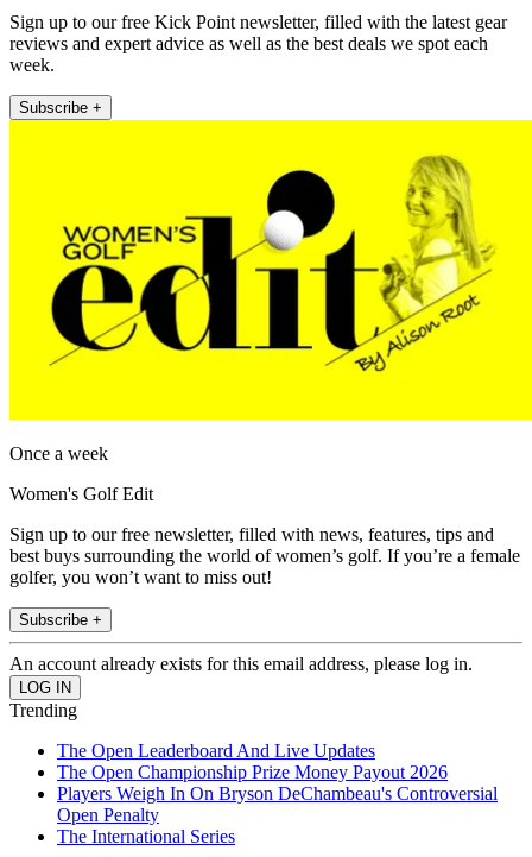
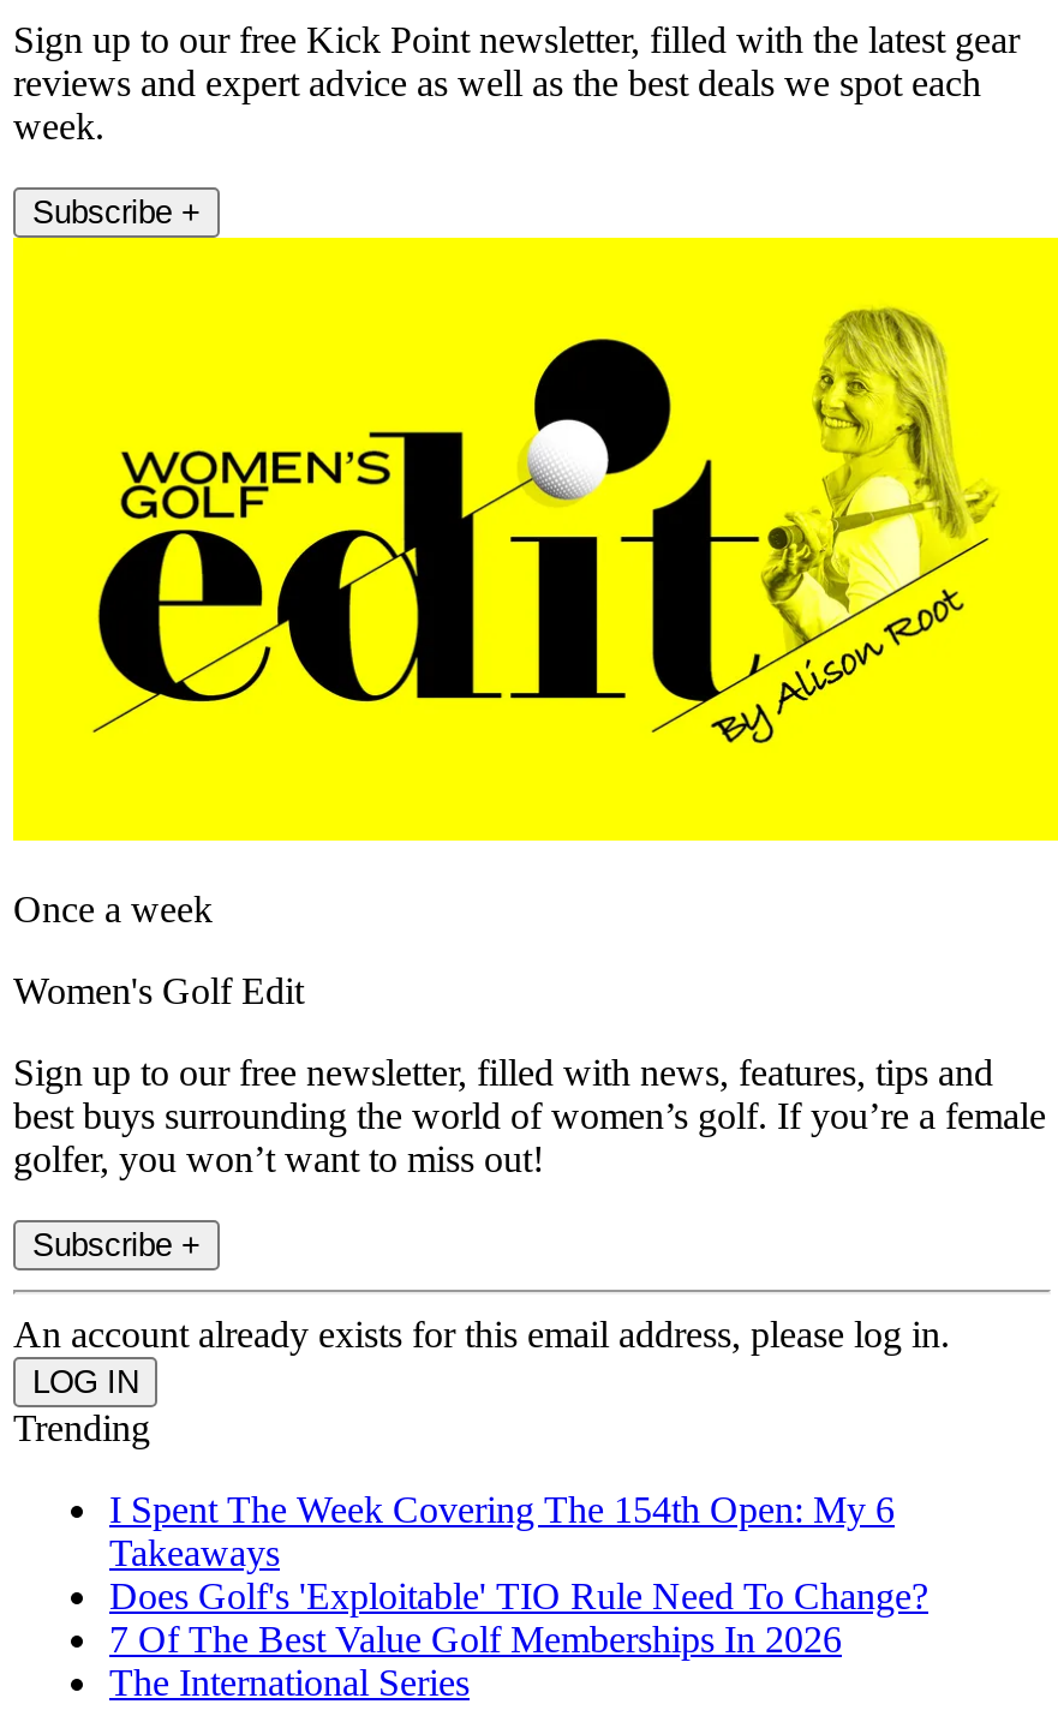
[57,741,498,825] The Open Leaderboard And Live Updates | The Open Championship Prize Money Payout 2026 | Players Weigh In On Bryson DeChambeau's Controversial | Open Penalty -> [109,1490,928,1660] I Spent The Week Covering The 154th Open: My 6 | Takeaways | Does Golf's 'Exploitable' TIO Rule Need To Change? | 7 Of The Best Value Golf Memberships In 2026

